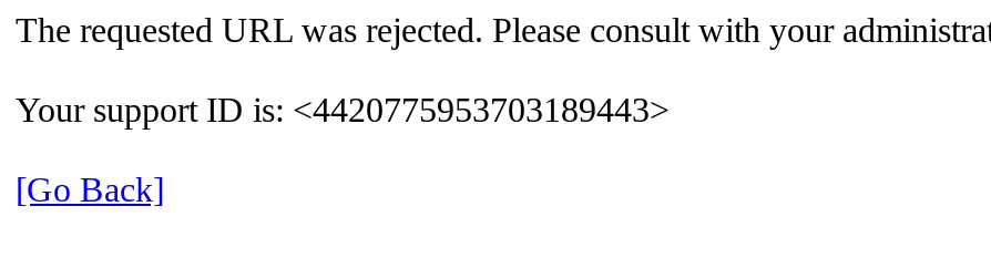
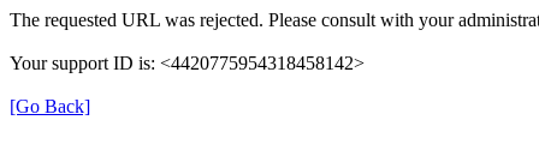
[16,91,670,128] Your support ID is: <4420775953703189443> -> [10,53,365,73] Your support ID is: <4420775954318458142>

